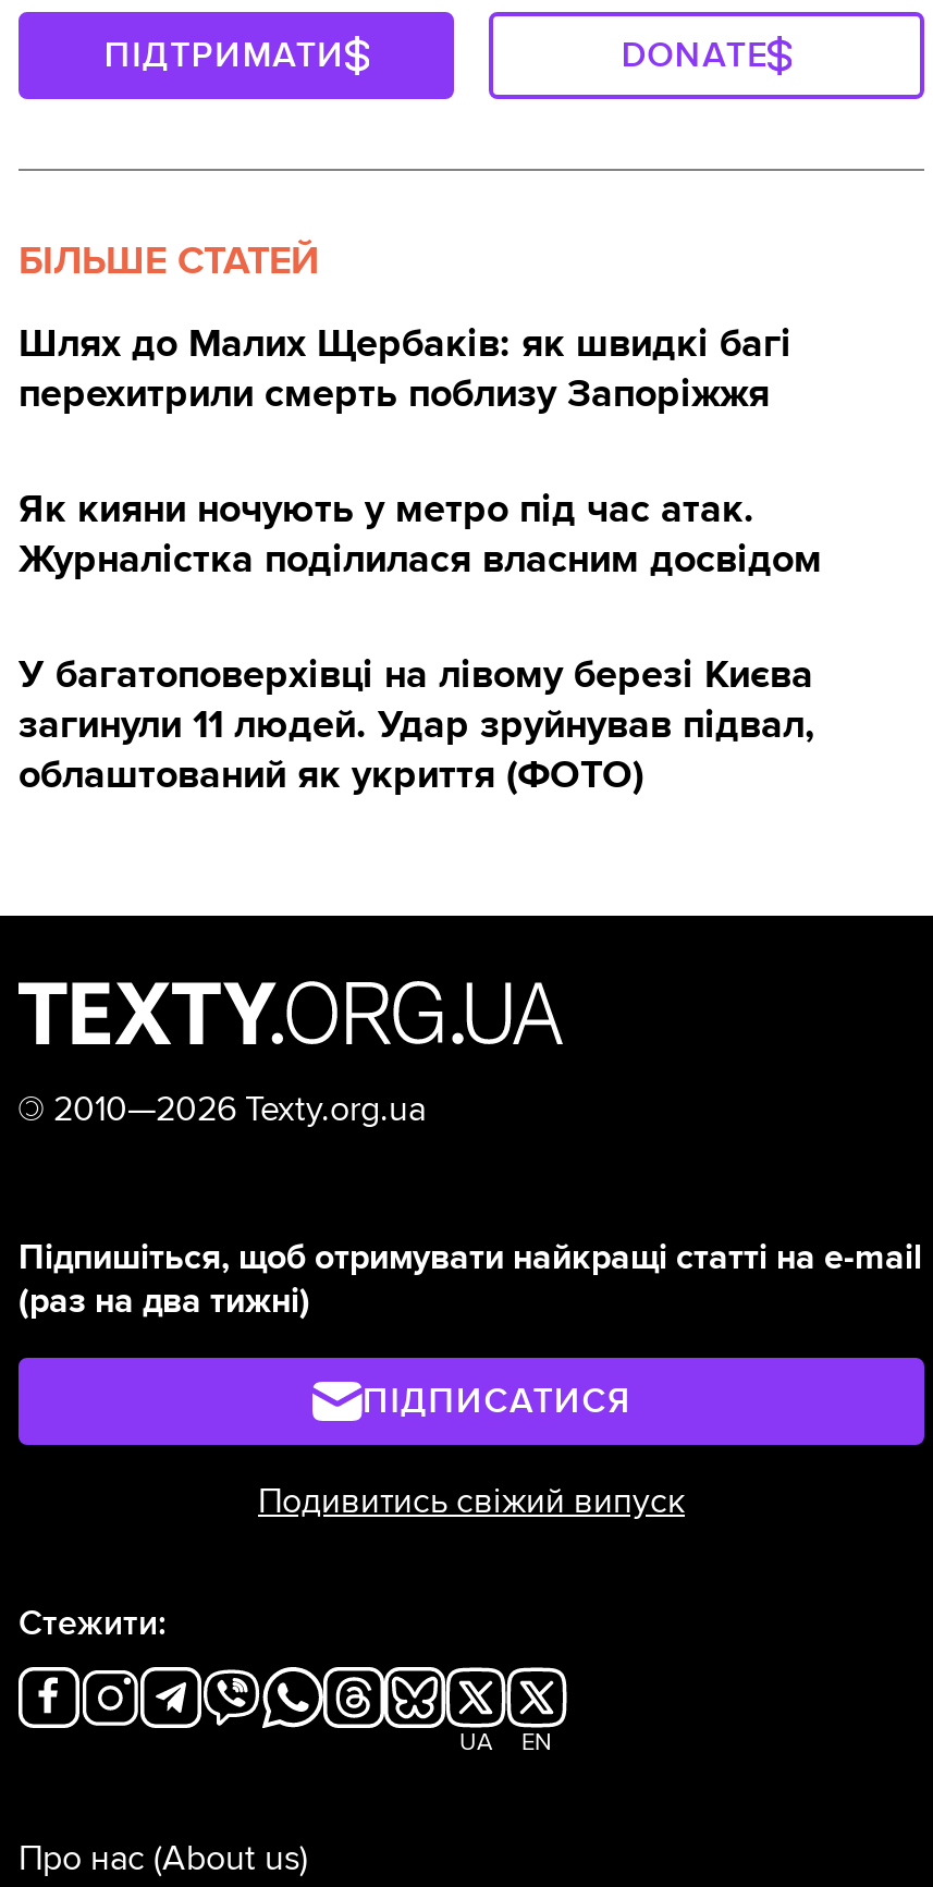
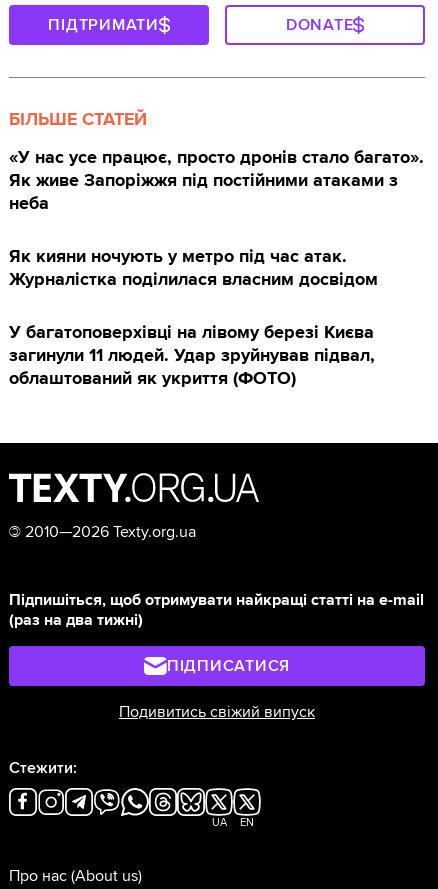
[19,318,791,416] Шлях до Малих Щербаків: як швидкі багі | перехитрили смерть поблизу Запоріжжя -> [9,146,424,214] «У нас усе працює, просто дронів стало багато». | Як живе Запоріжжя під постійними атаками з | неба

